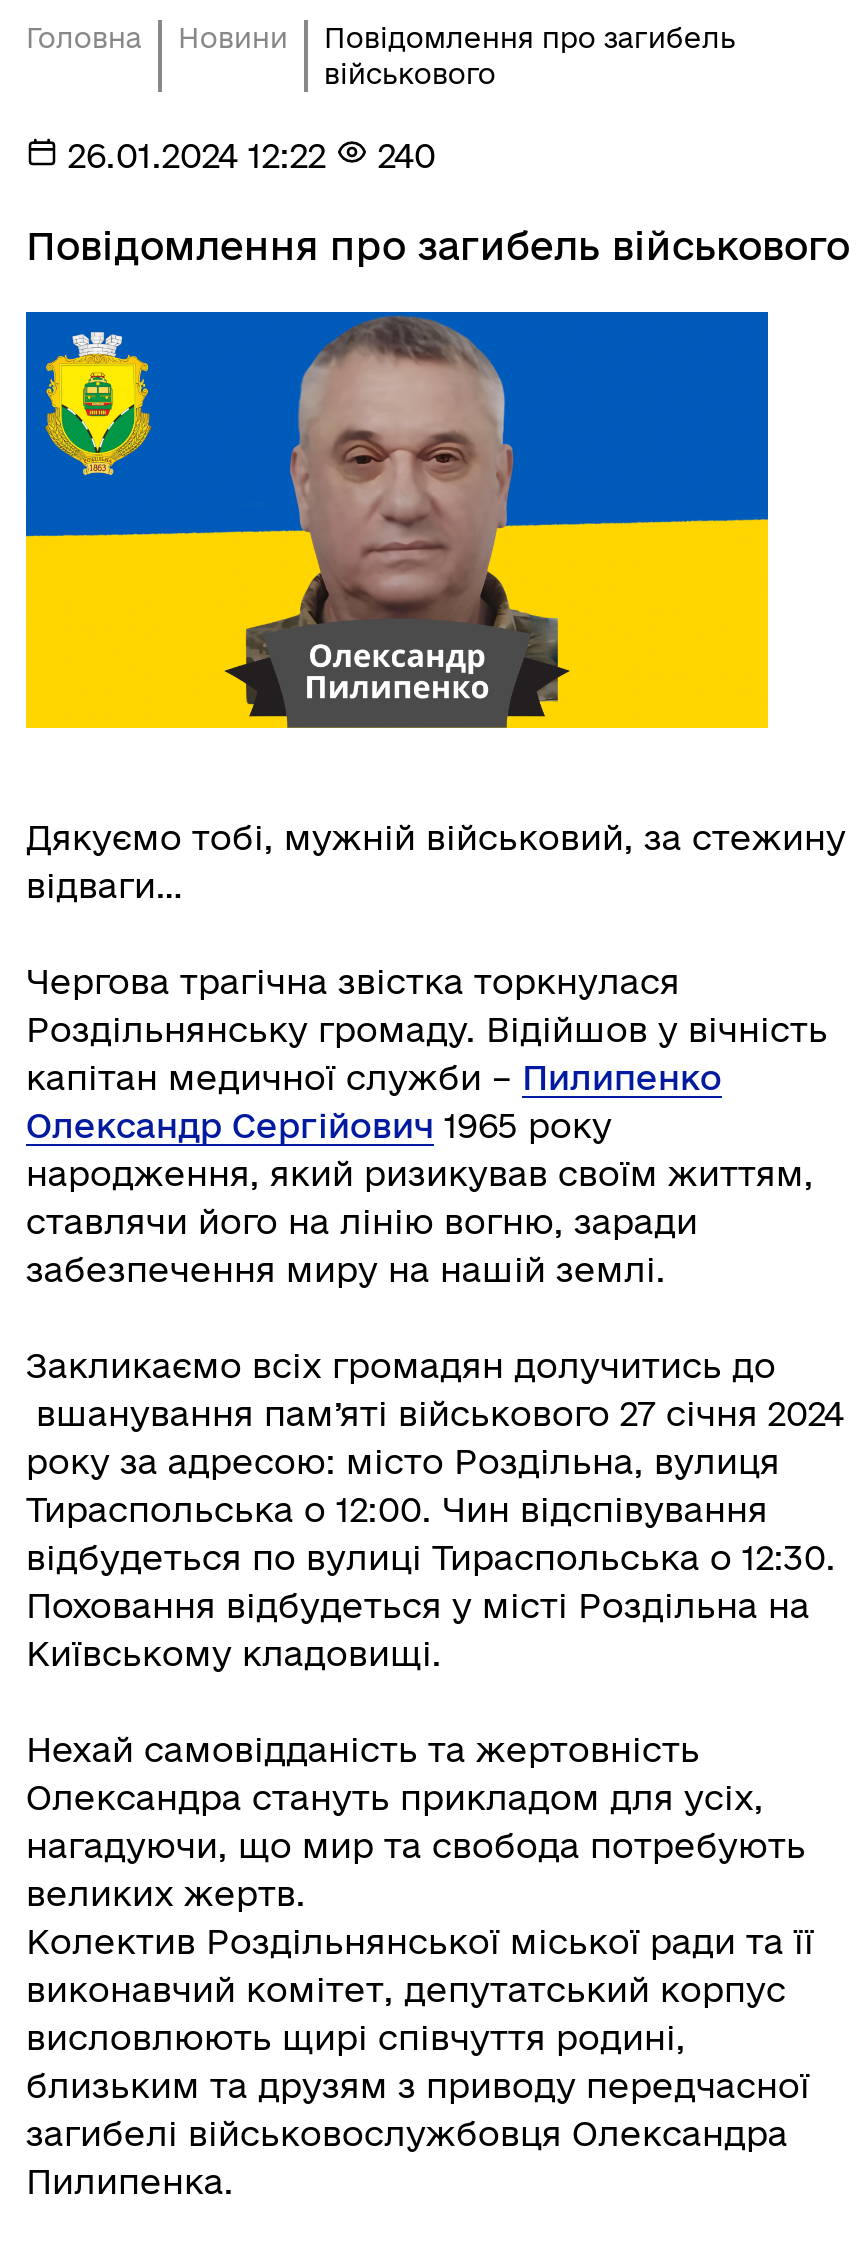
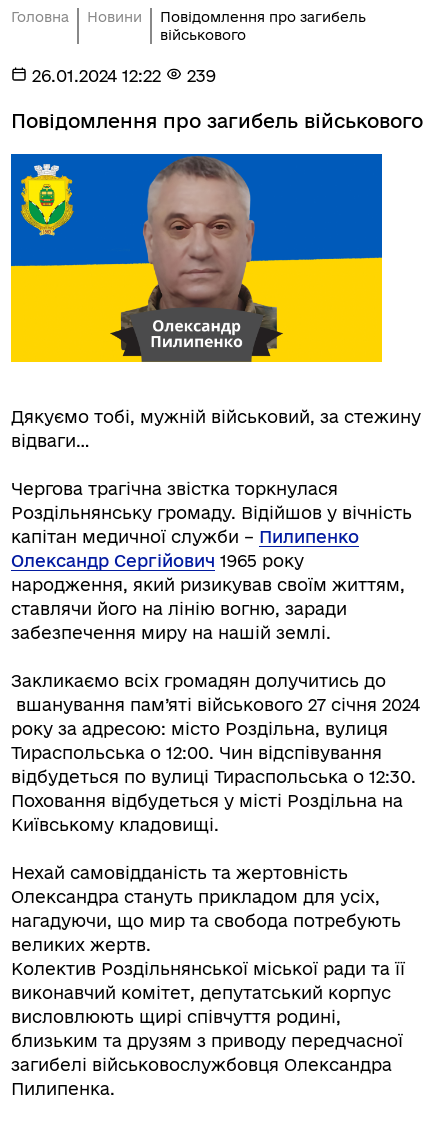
[58,135,436,173] 26.01.2024 12:22 240 -> [27,65,216,84] 26.01.2024 12:22 239

